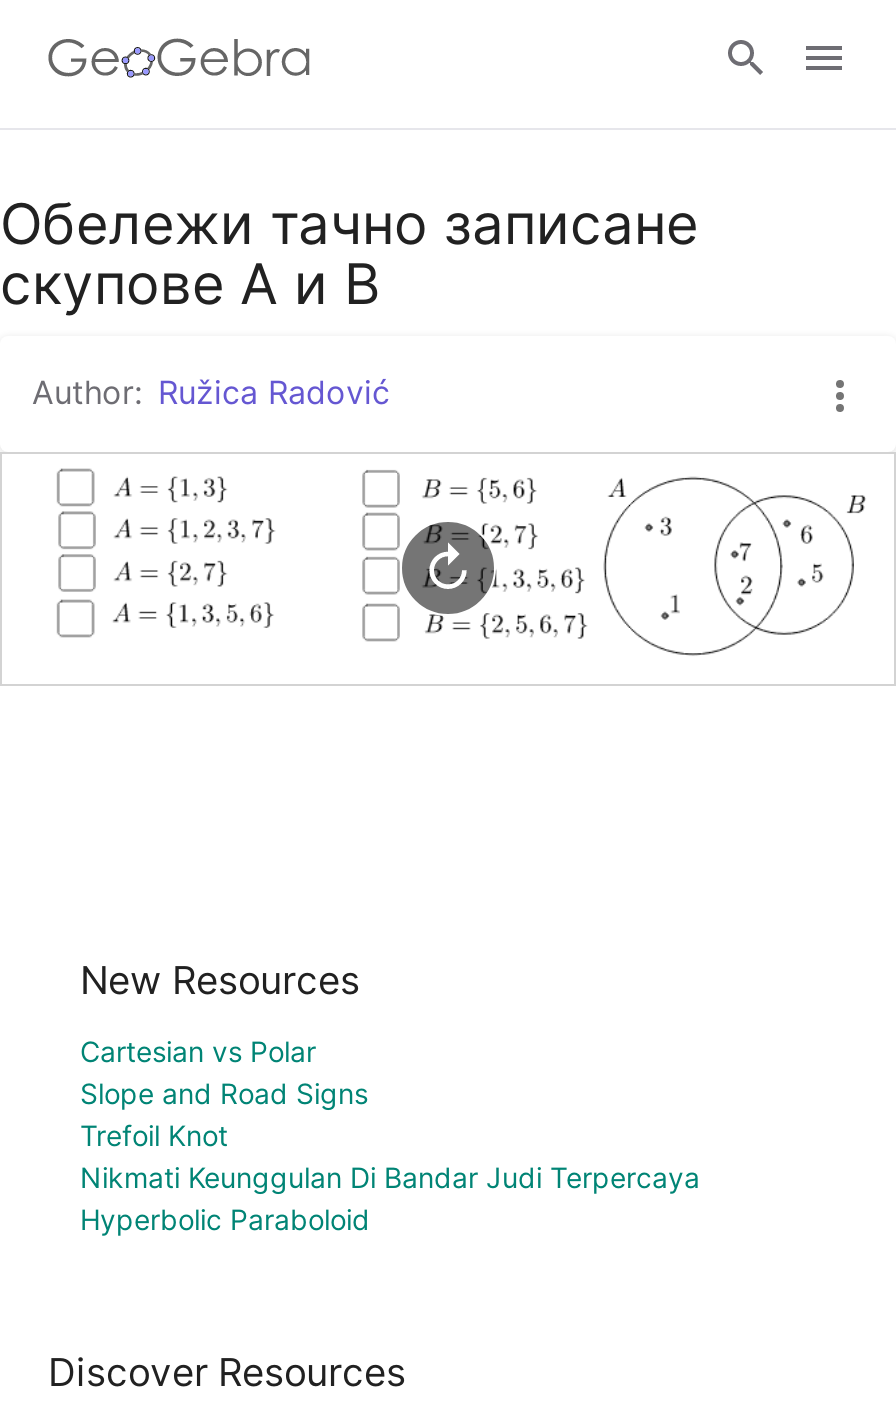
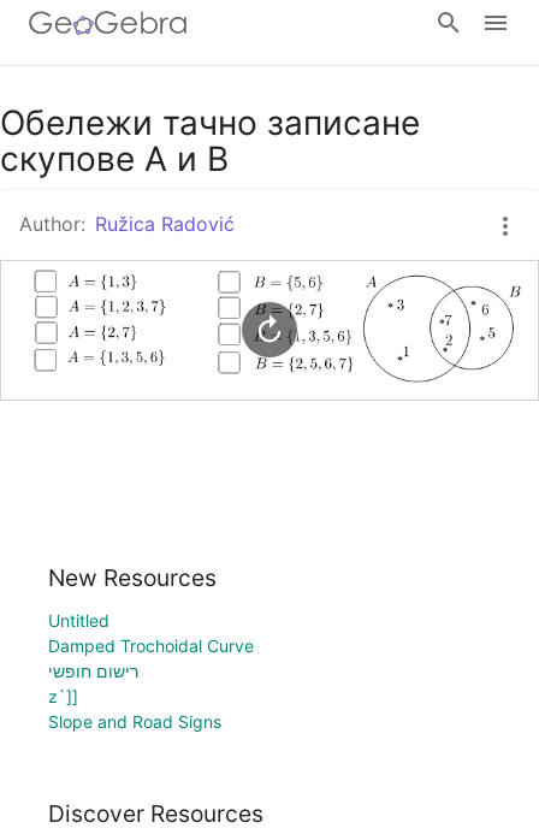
[80,1035,316,1069] Cartesian vs Polar -> [48,611,254,707] Untitled | Damped Trochoidal Curve | רישום חופשי | z`]]
moved [80,1077,368,1111] -> [48,712,221,732]: Slope and Road Signs
[80,1119,700,1237] Trefoil Knot | Nikmati Keunggulan Di Bandar Judi Terpercaya | Hyperbolic Paraboloid -> none

